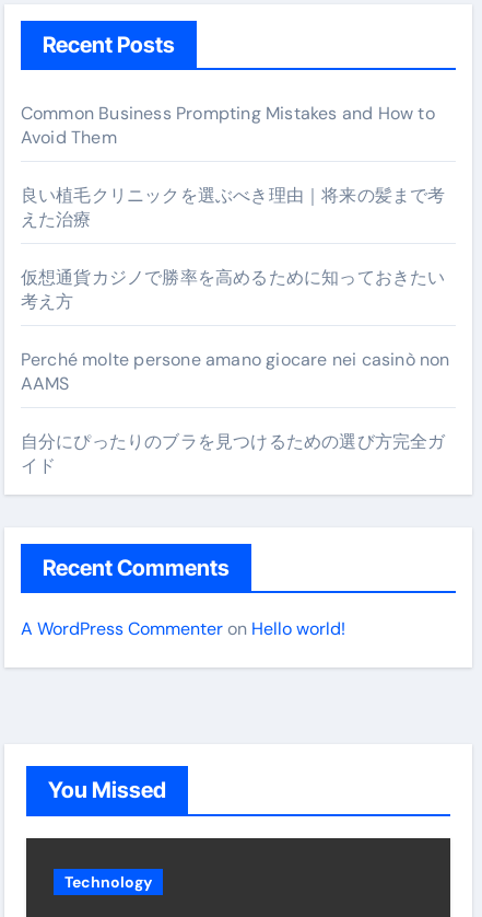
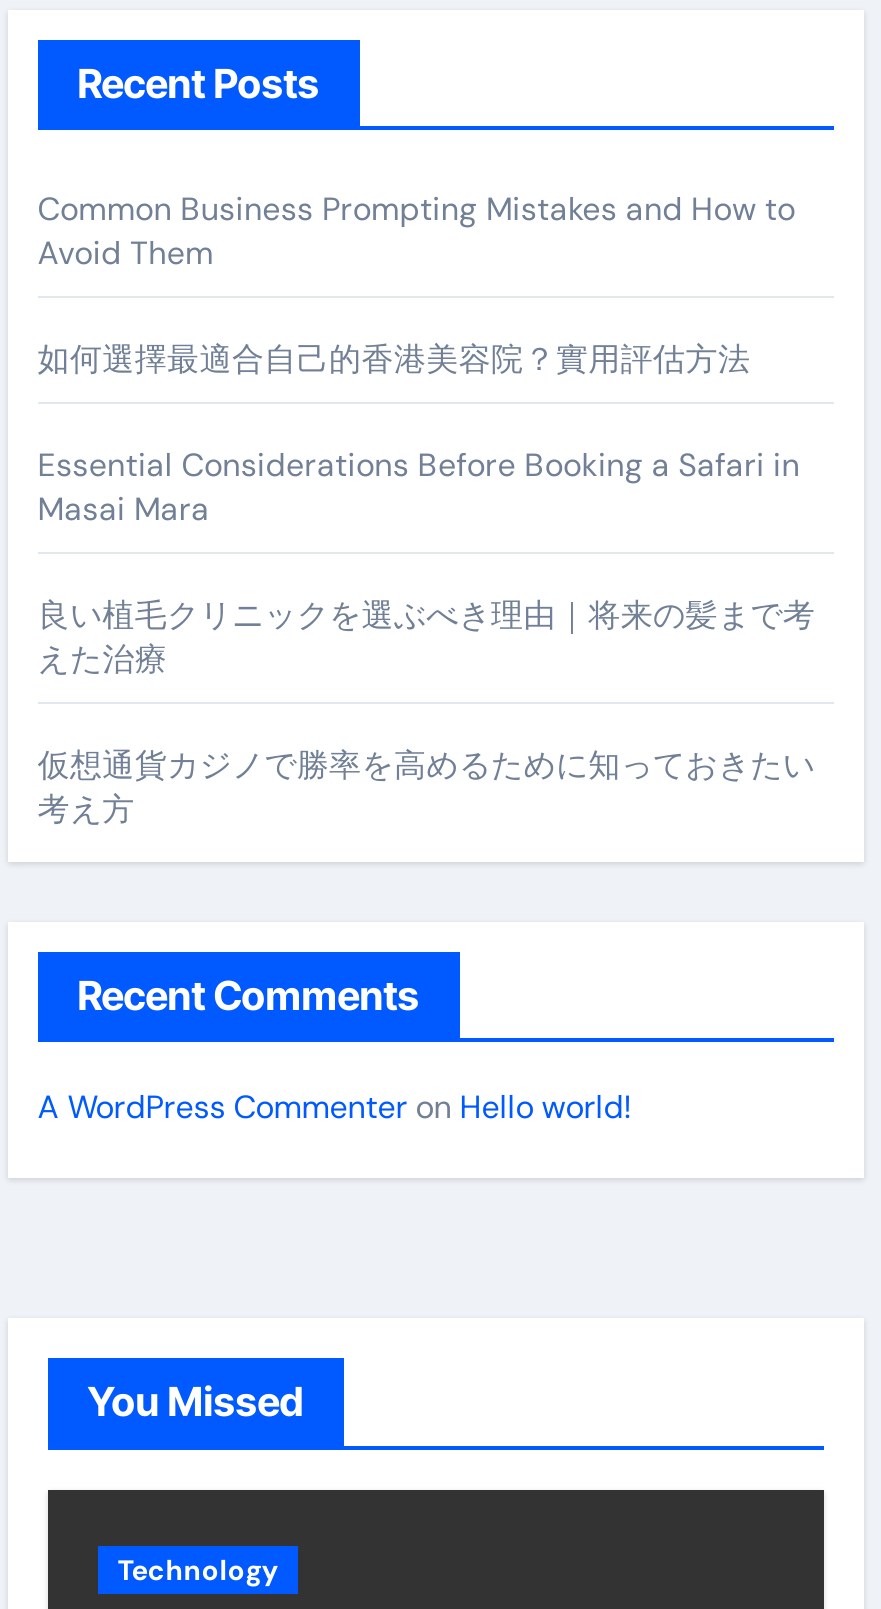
none -> [38,338,800,530] 如何選擇最適合自己的香港美容院？實用評估方法 | Essential Considerations Before Booking a Safari in | Masai Mara
moved [21,184,445,313] -> [38,594,815,830]: 良い植毛クリニックを選ぶべき理由｜将来の髪まで考 | えた治療 | 仮想通貨カジノで勝率を高めるために知っておきたい | 考え方
[21,348,450,477] Perché molte persone amano giocare nei casinò non | AAMS | 自分にぴったりのブラを見つけるための選び方完全ガ | イド -> none

